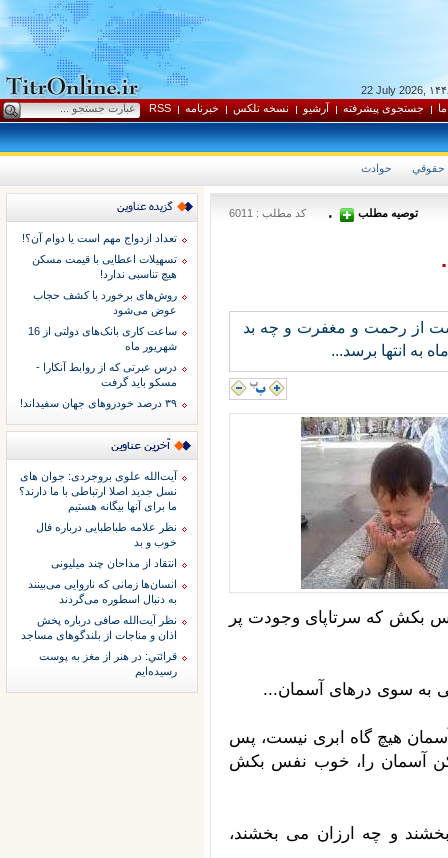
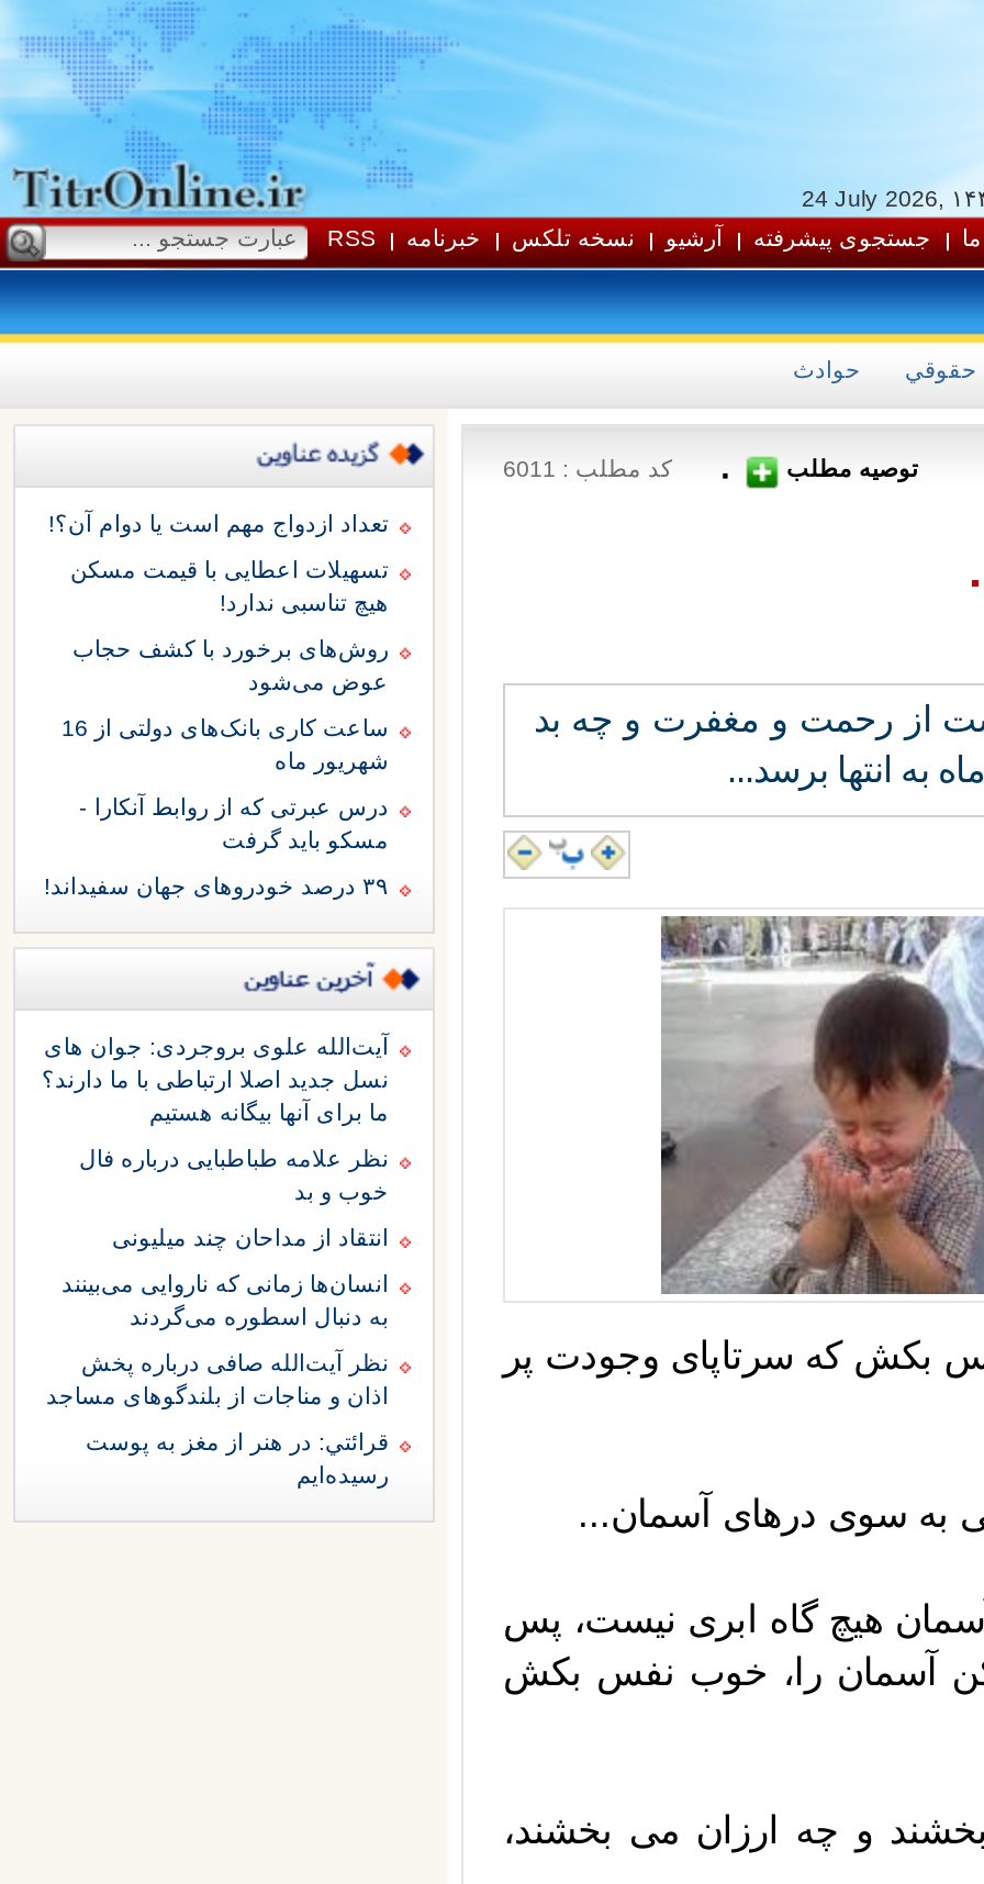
[361,84,423,96] 22 July 2026 -> [802,185,938,211] 24 July 2026

